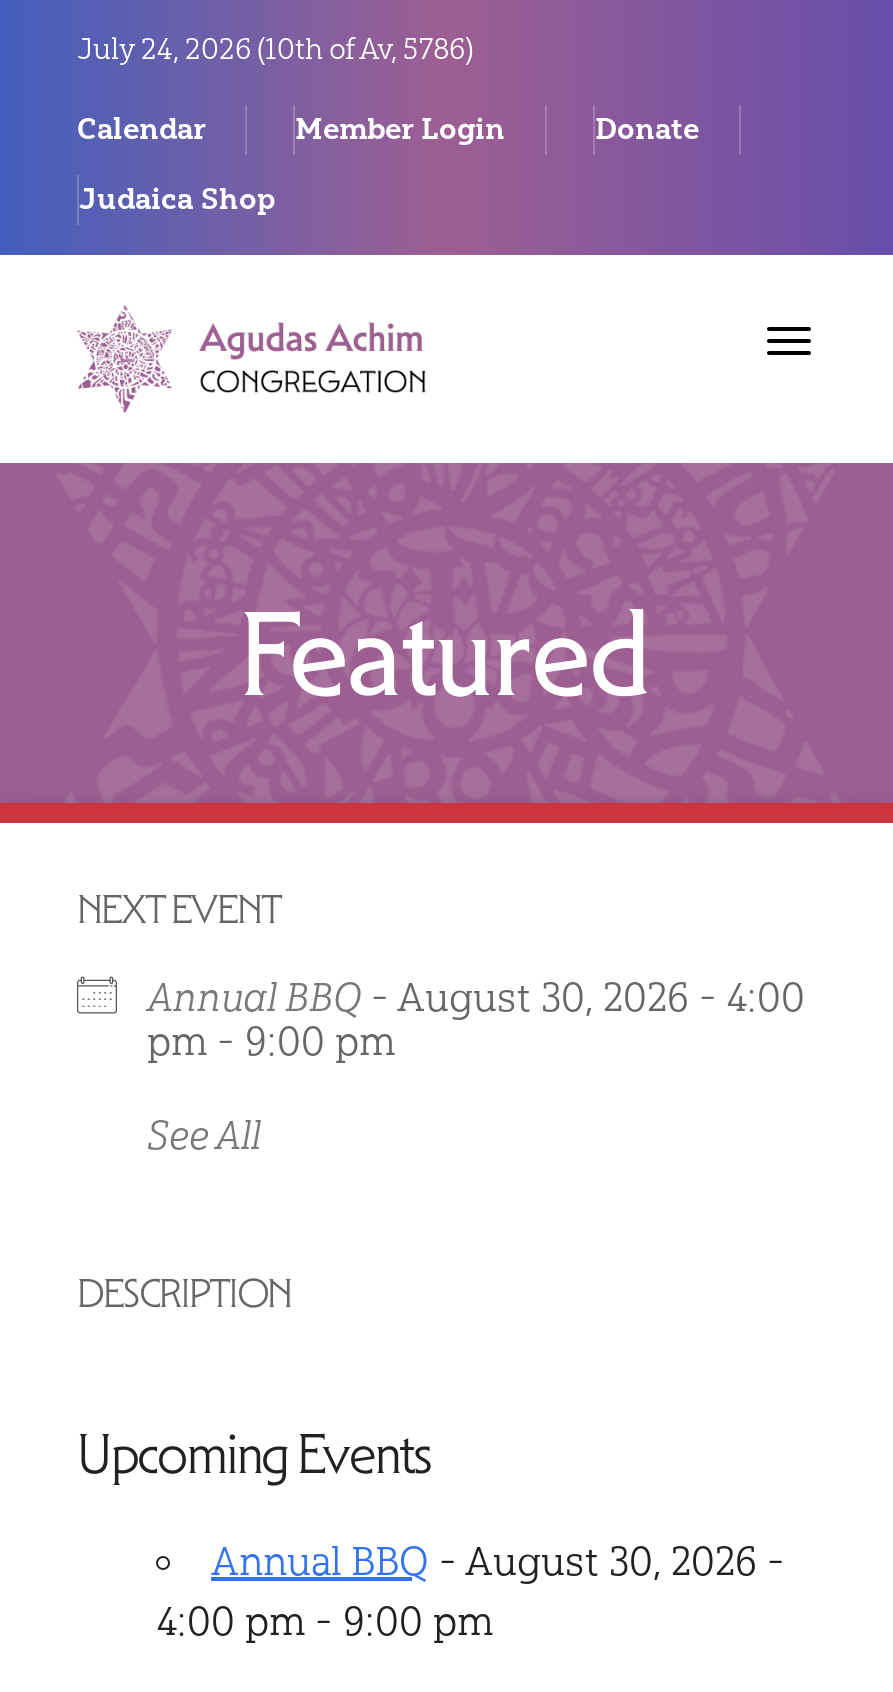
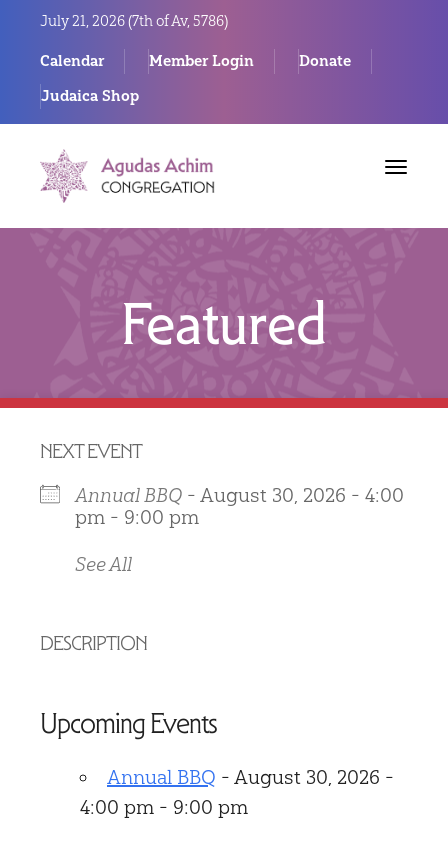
[77,31,473,67] July 24, 2026 (10th of Av, 5786) -> [40,12,228,30] July 21, 2026 (7th of Av, 5786)

